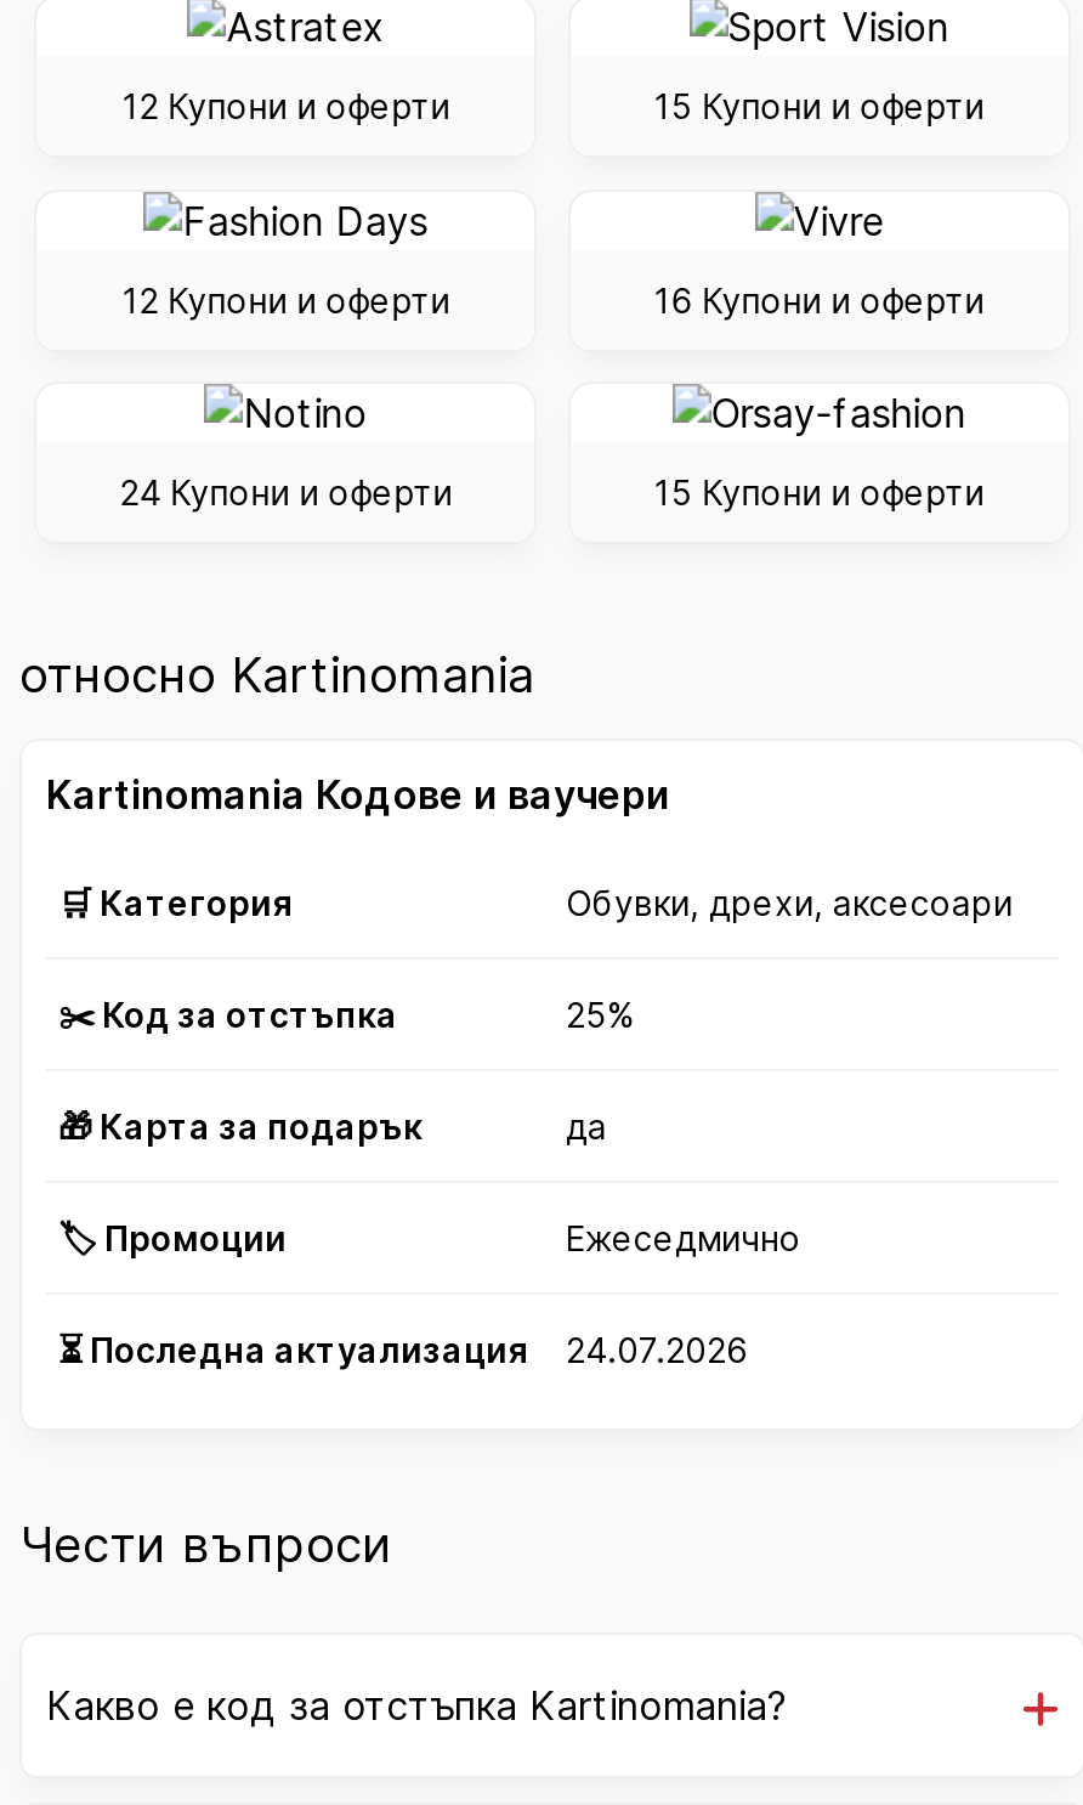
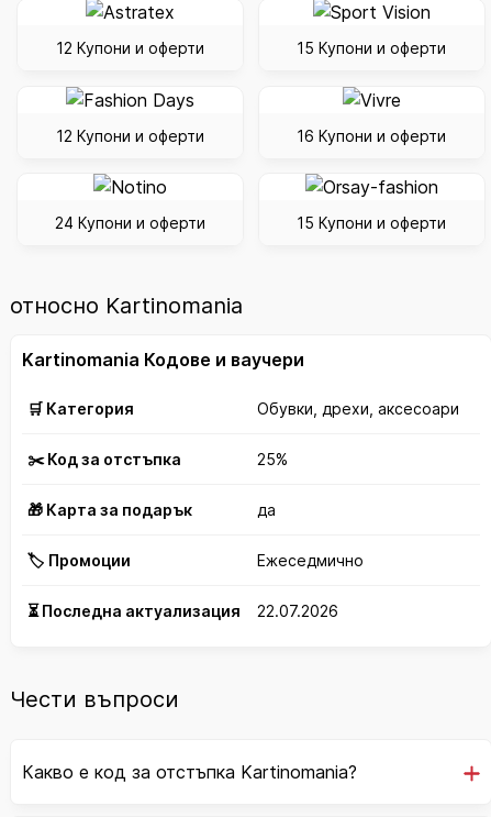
[566,1329,748,1370] 24.07.2026 -> [257,601,338,620] 22.07.2026

